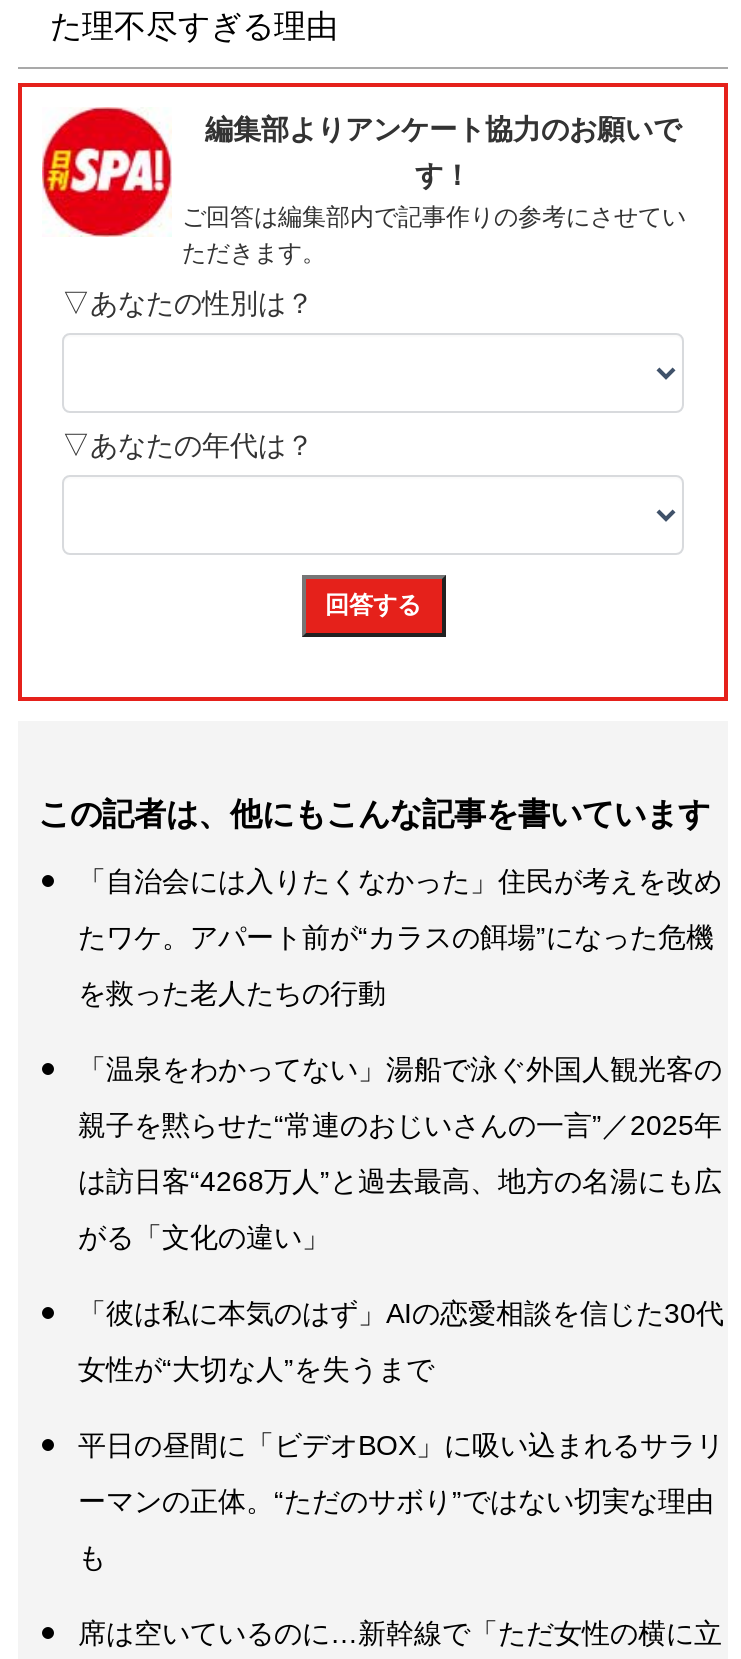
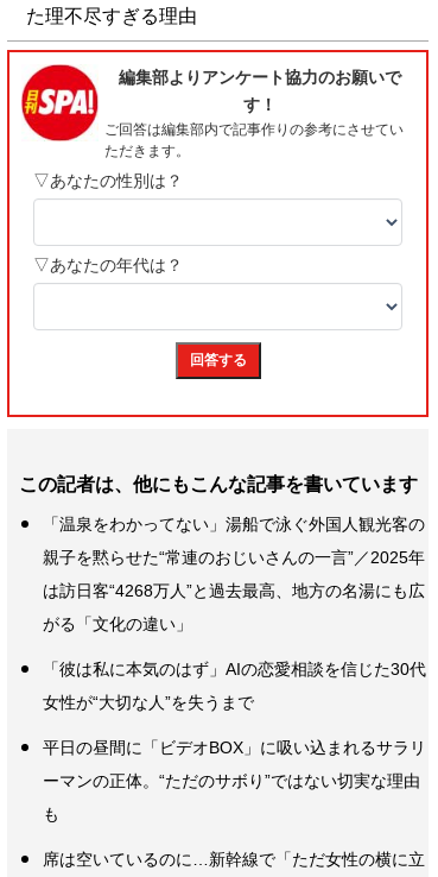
[78,865,722,1009] 「自治会には入りたくなかった」住民が考えを改め | たワケ。アパート前が“カラスの餌場”になった危機 | を救った老人たちの行動 -> none

